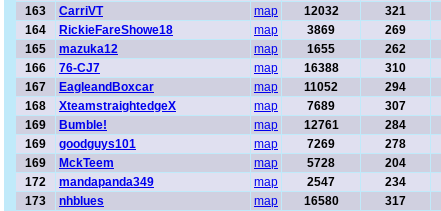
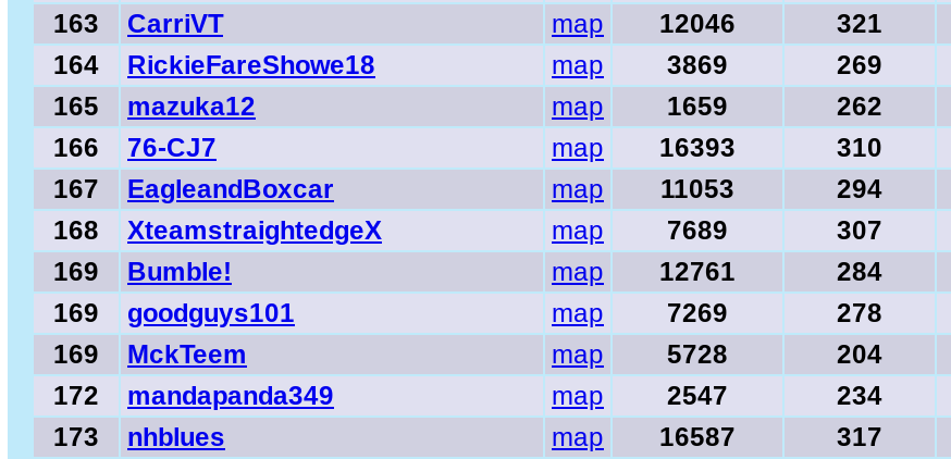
[254,4,338,18] map 12032 -> [552,9,736,39] map 12046
[307,42,335,56] 1655 -> [667,91,728,122] 1659
[254,61,338,75] map 16388 -> [552,133,736,163] map 16393
[254,80,338,94] map 11052 -> [552,174,734,204] map 11053
[254,194,338,208] map 16580 -> [552,422,736,452] map 16587

